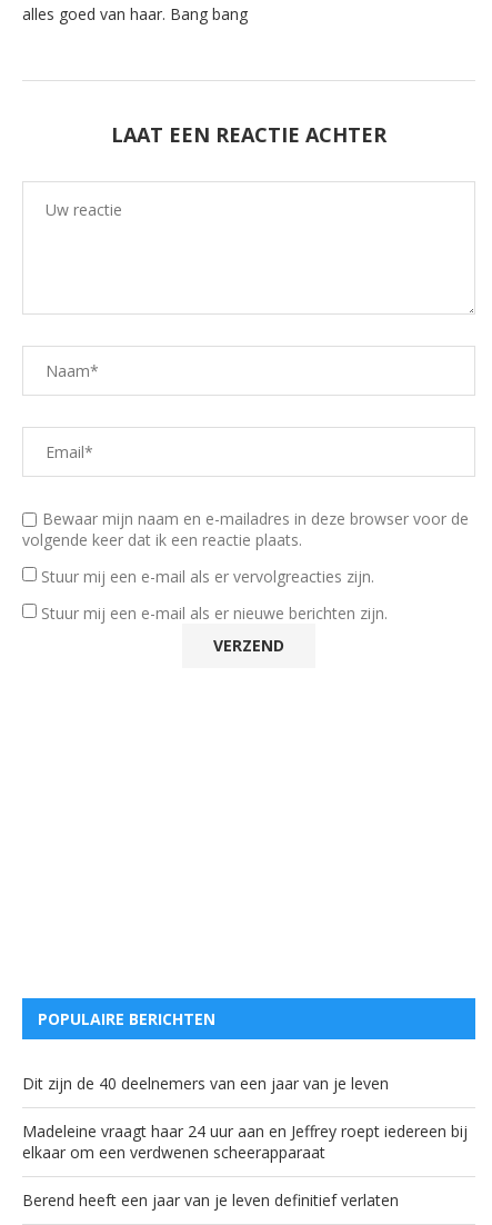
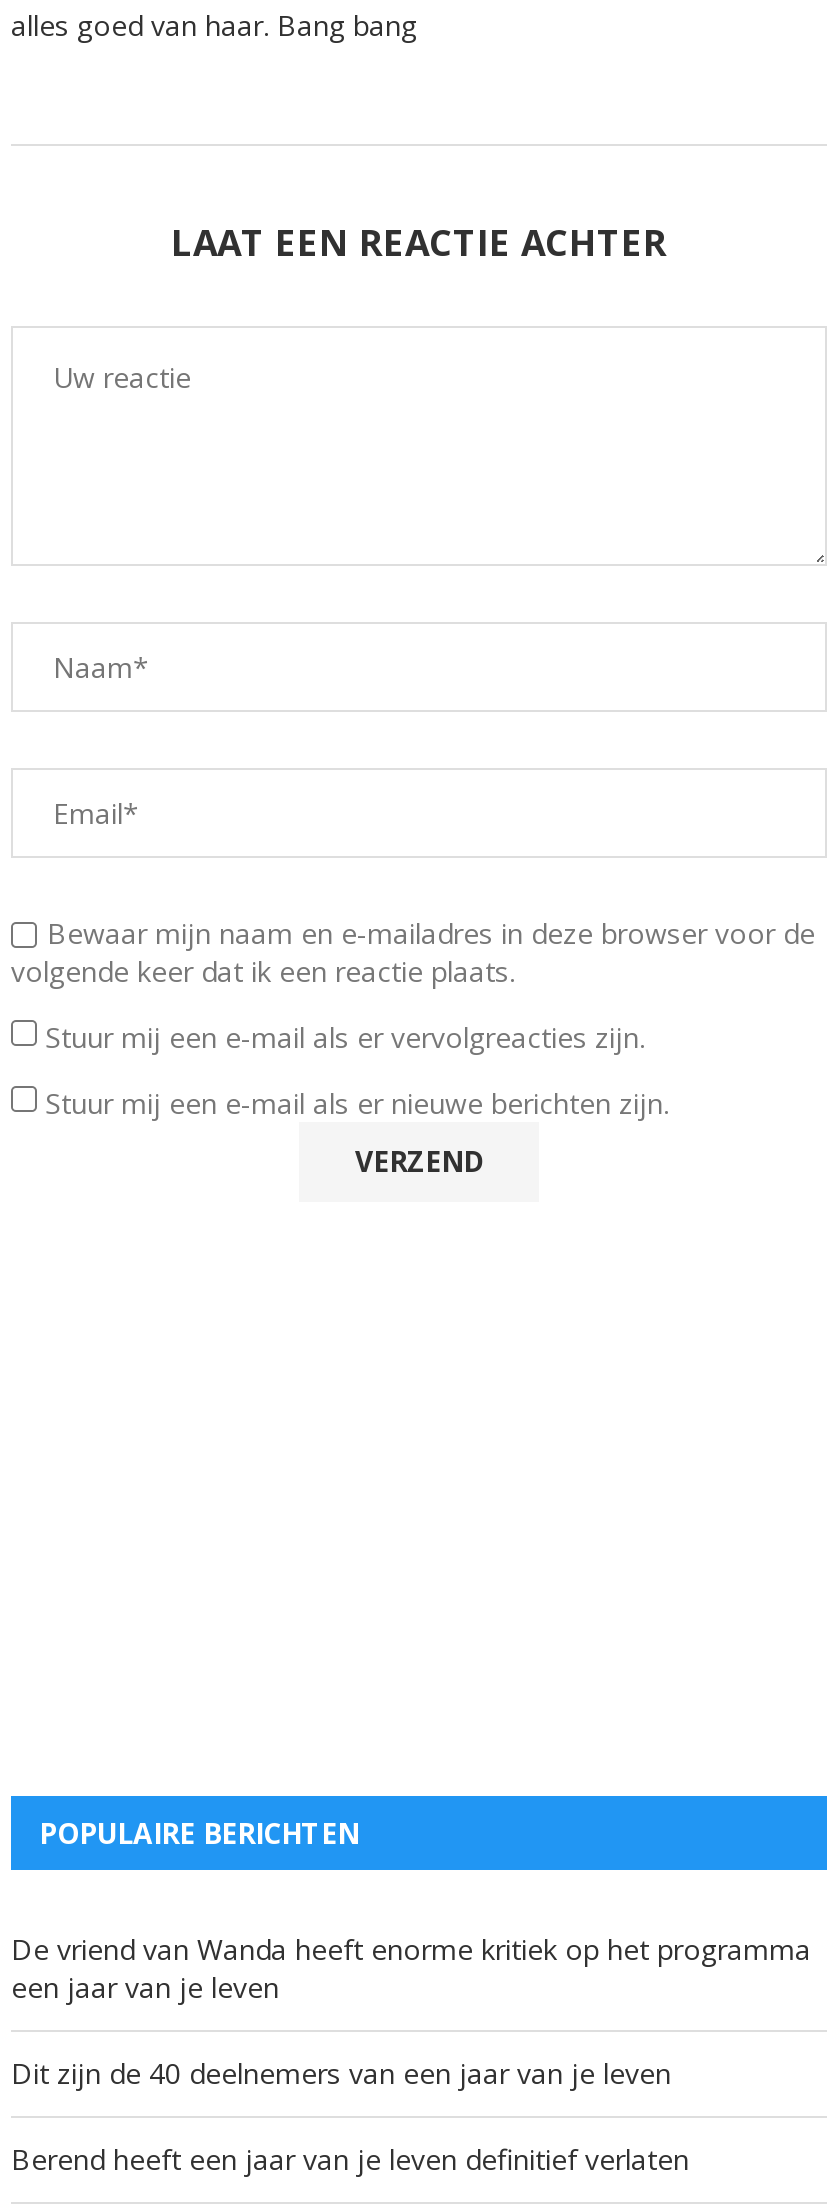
none -> [11,1930,811,2006] De vriend van Wanda heeft enorme kritiek op het programma | een jaar van je leven
moved [22,1073,389,1094] -> [11,2054,671,2092]: Dit zijn de 40 deelnemers van een jaar van je leven
[22,1121,468,1163] Madeleine vraagt haar 24 uur aan en Jeffrey roept iedereen bij | elkaar om een verdwenen scheerapparaat -> none

